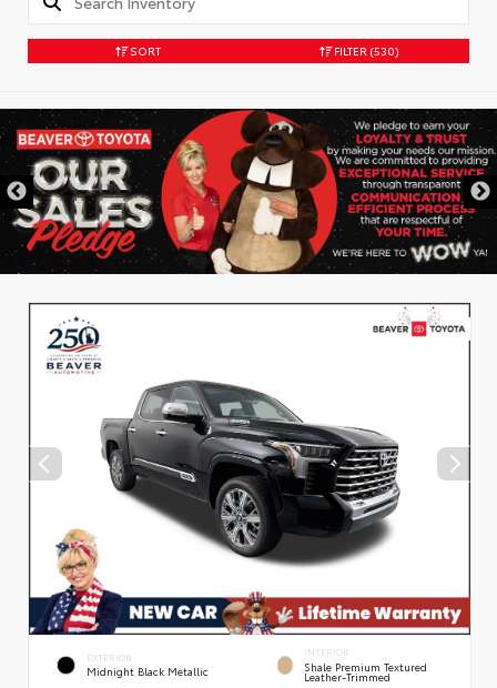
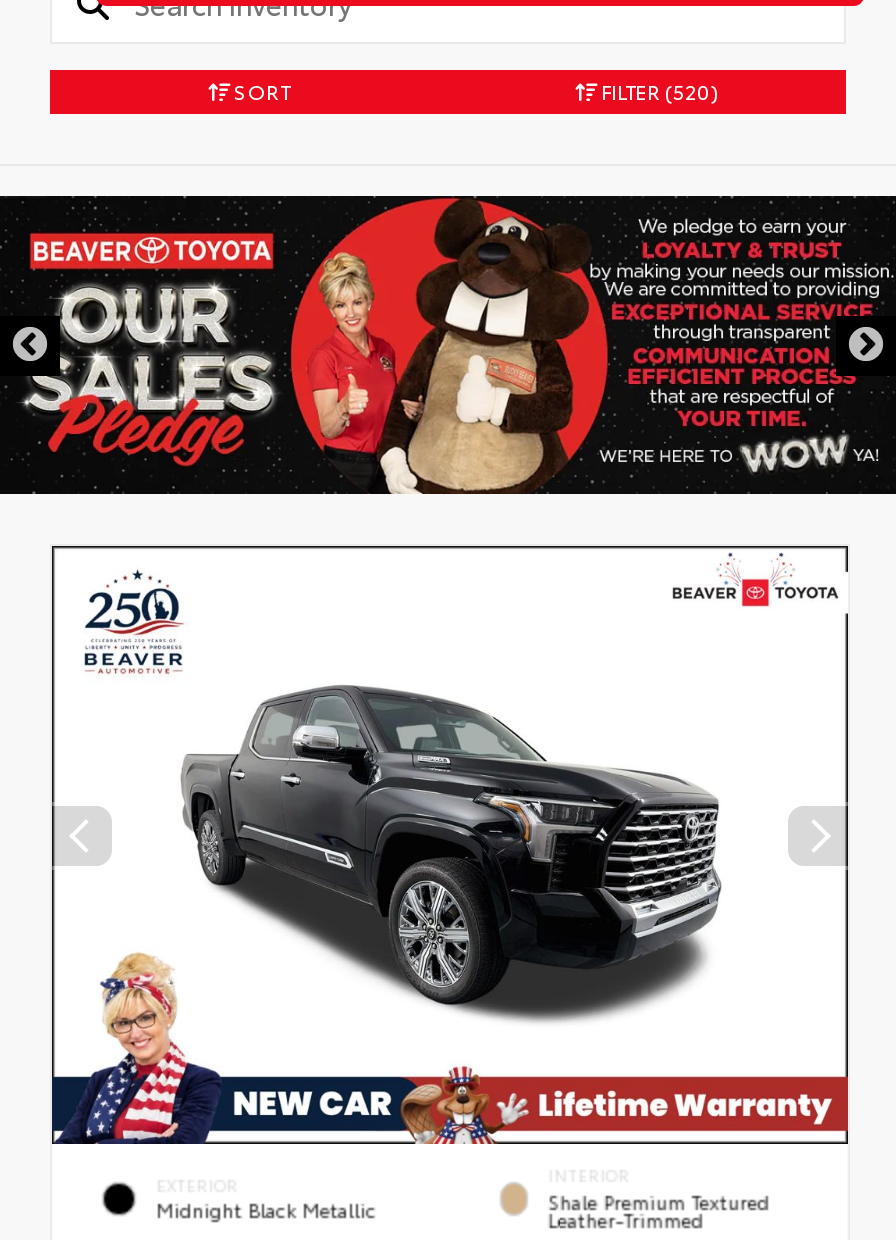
[331,42,399,59] FILTER (530) -> [597,76,719,106] FILTER (520)

